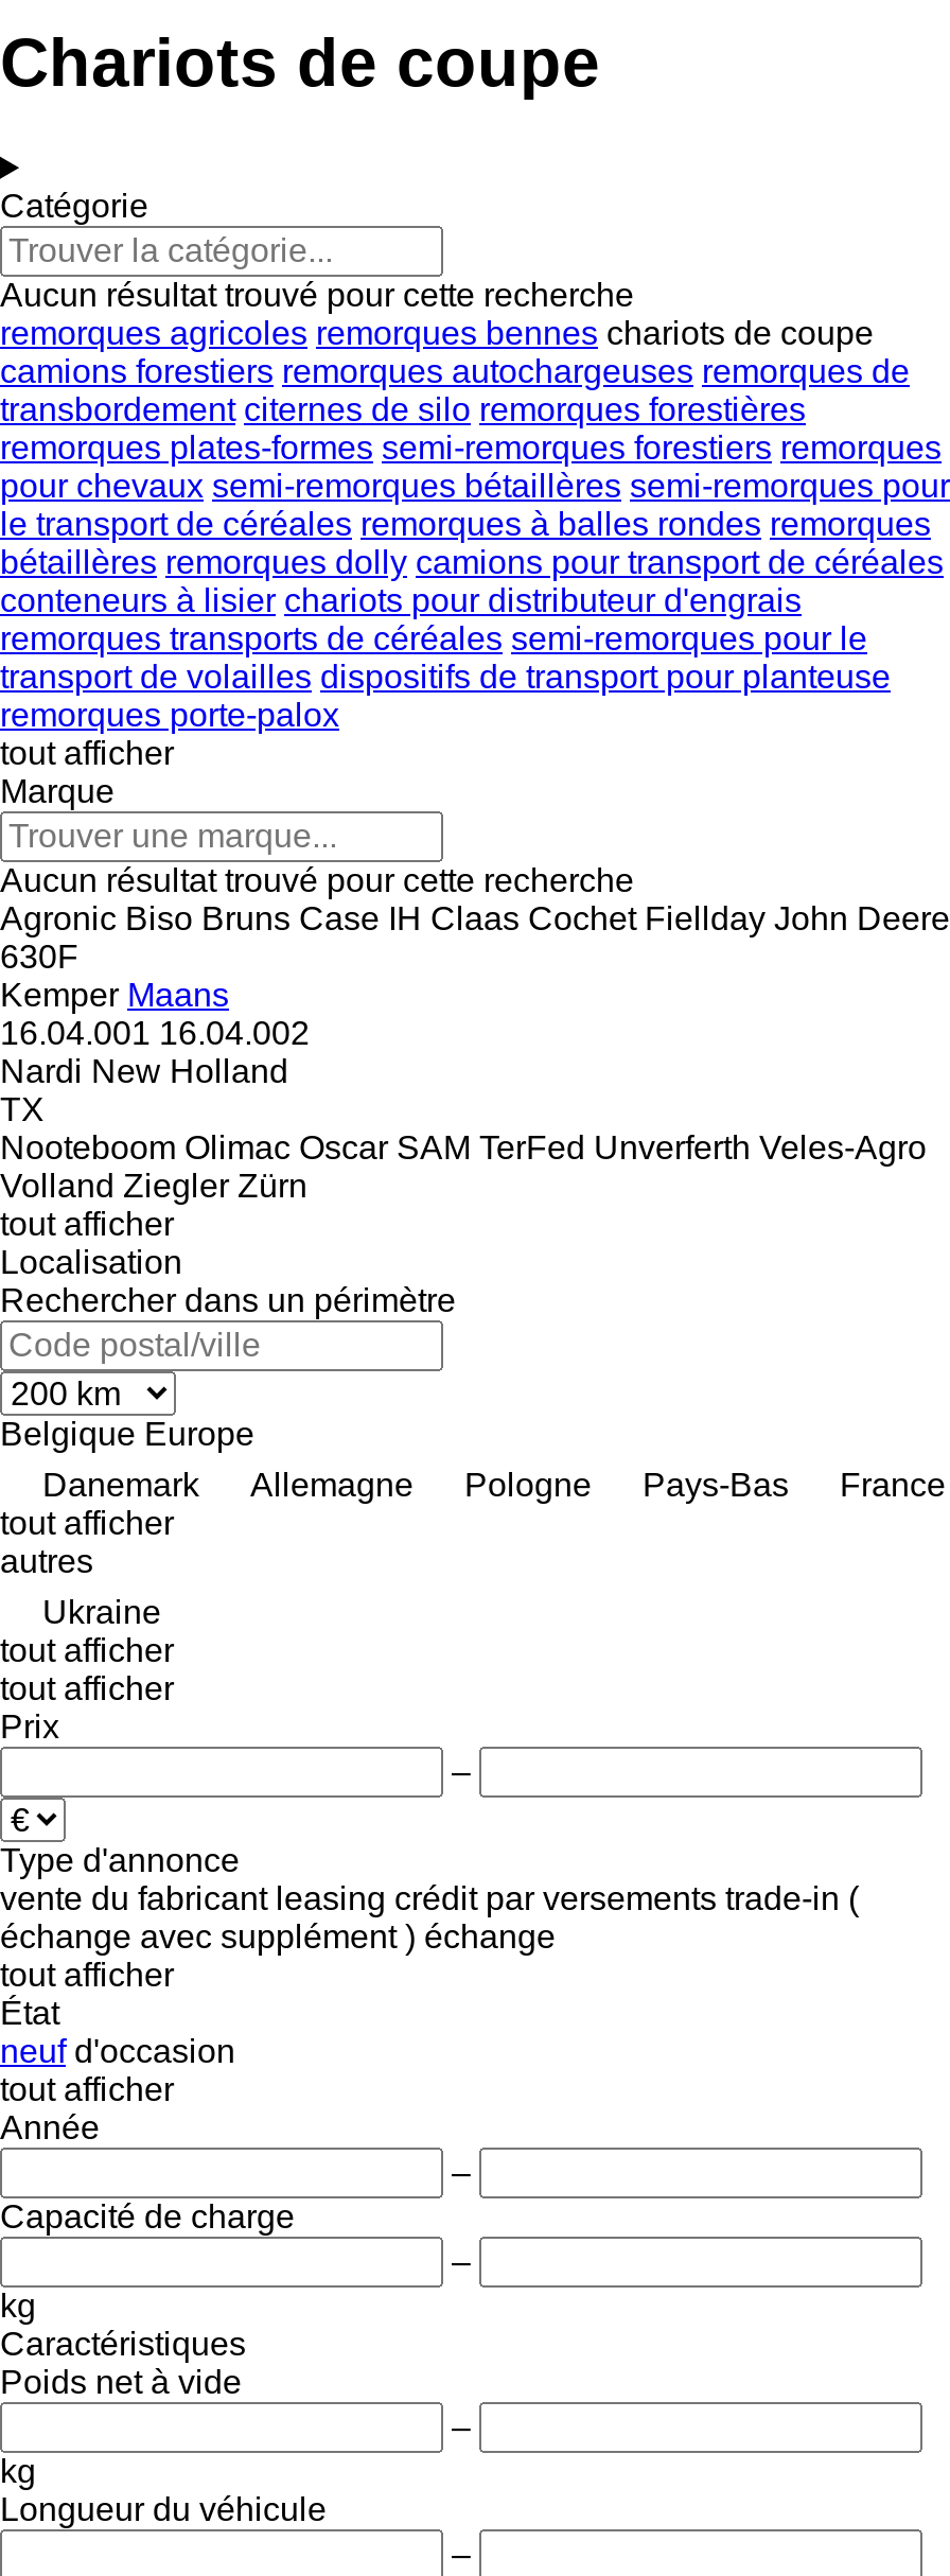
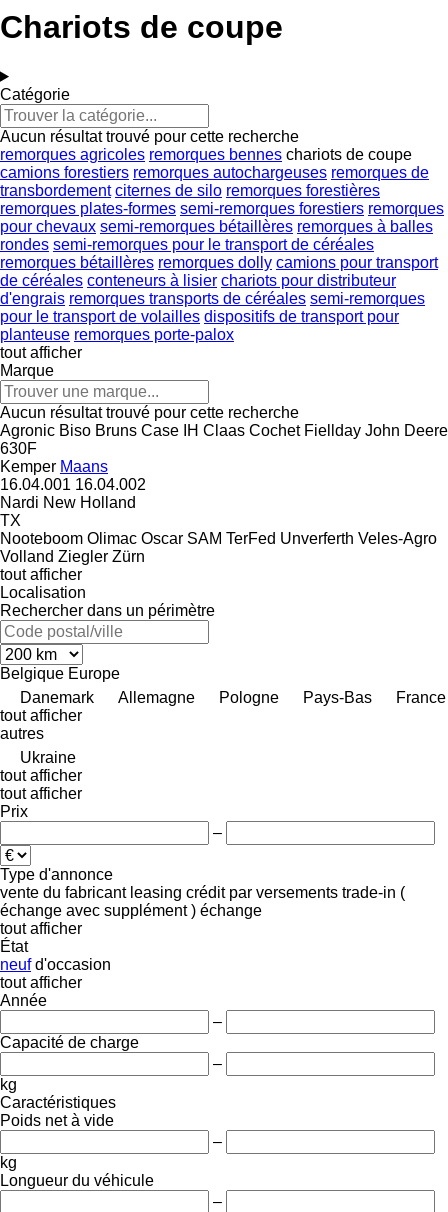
[0,467,950,733] pour chevaux semi-remorques bétaillères semi-remorques pour | le transport de céréales remorques à balles rondes remorques | bétaillères remorques dolly camions pour transport de céréales | conteneurs à lisier chariots pour distributeur d'engrais | remorques transports de céréales semi-remorques pour le | transport de volailles dispositifs de transport pour planteuse | remorques porte-palox -> [0,218,438,343] pour chevaux semi-remorques bétaillères remorques à balles | rondes semi-remorques pour le transport de céréales | remorques bétaillères remorques dolly camions pour transport | de céréales conteneurs à lisier chariots pour distributeur | d'engrais remorques transports de céréales semi-remorques | pour le transport de volailles dispositifs de transport pour | planteuse remorques porte-palox

